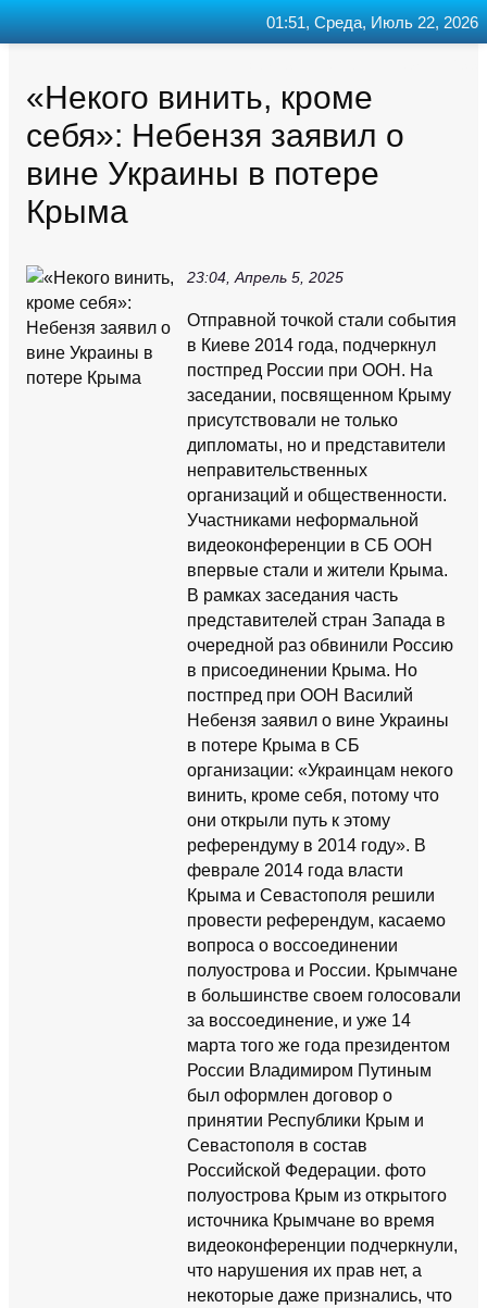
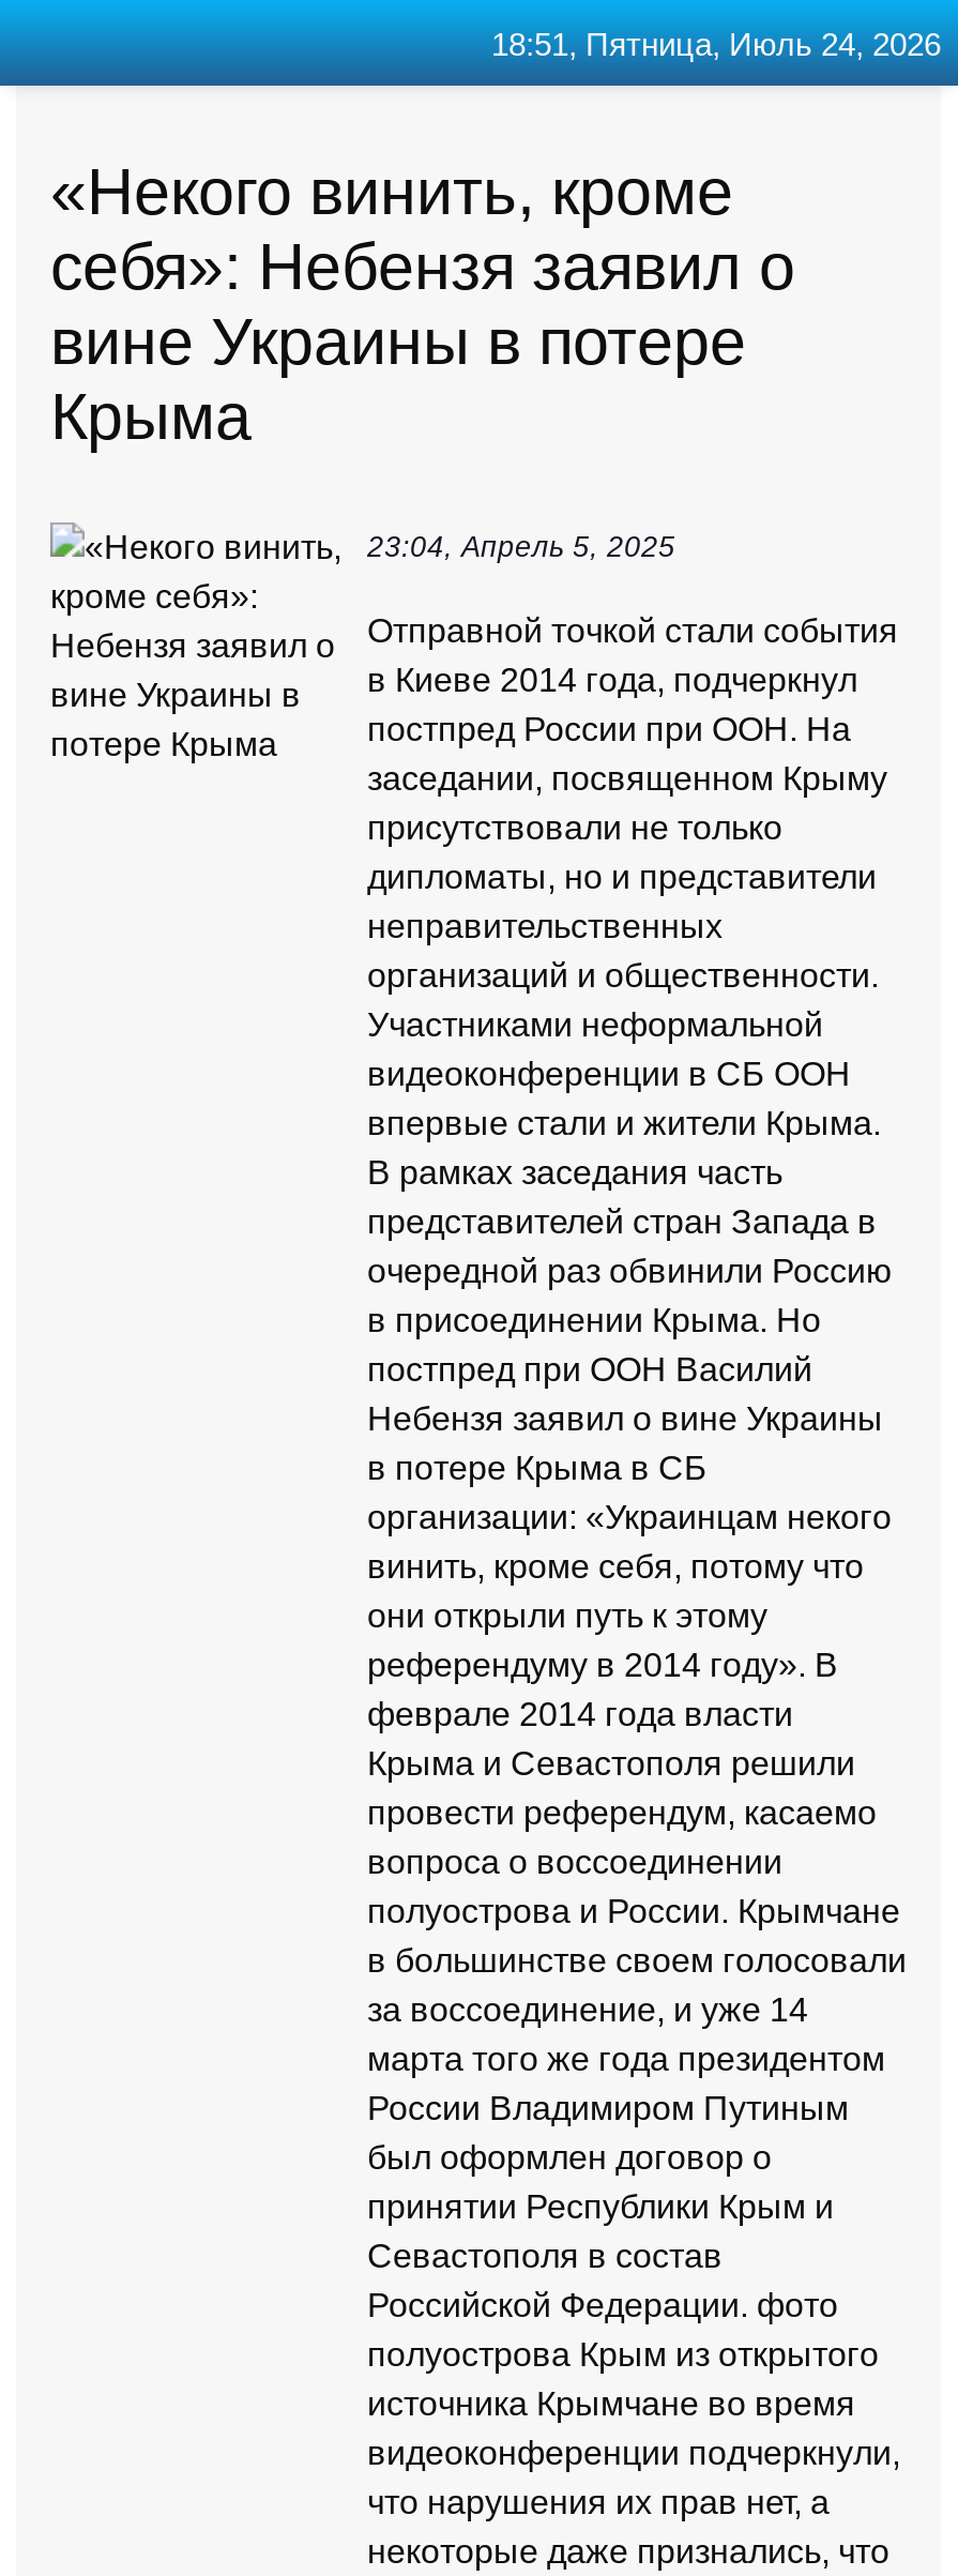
[266,13,478,32] 01:51, Среда, Июль 22, 2026 -> [491,26,941,63] 18:51, Пятница, Июль 24, 2026

